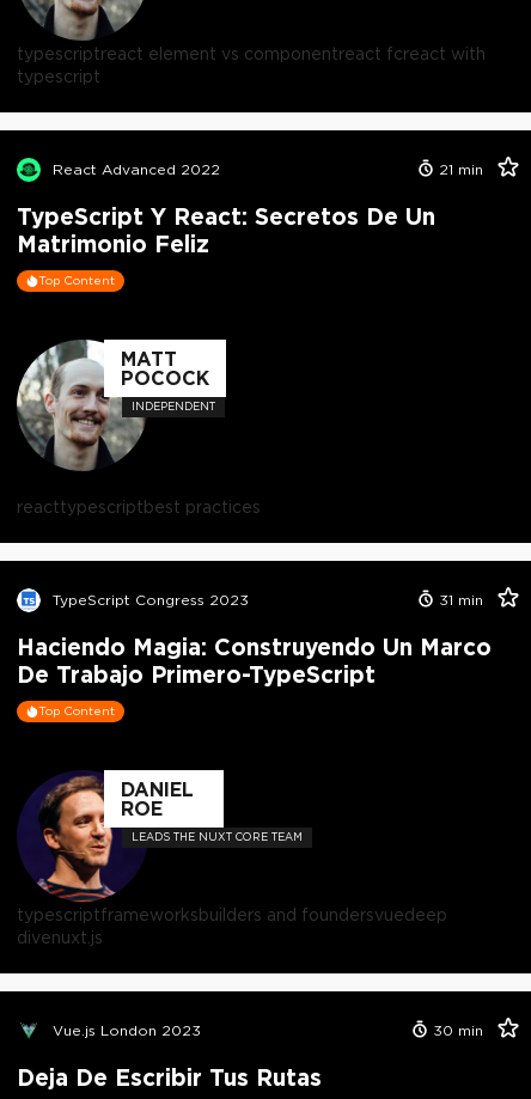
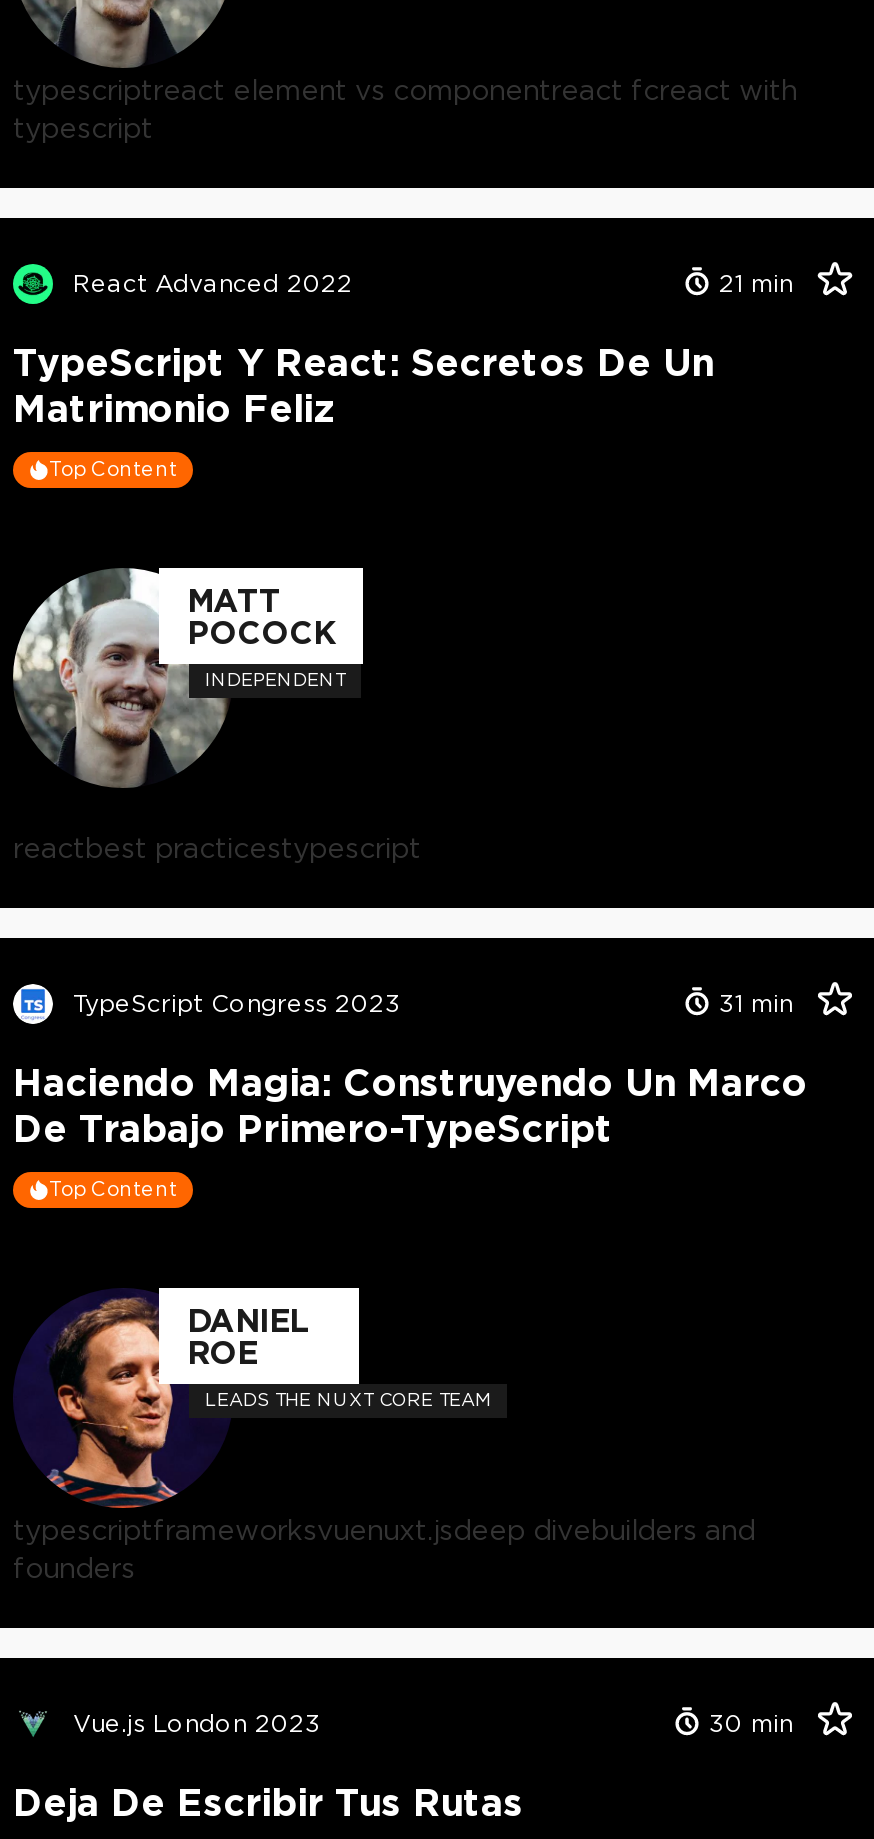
[17,497,261,516] reacttypescriptbest practices -> [13,831,421,863] reactbest practicestypescript
[17,905,447,947] typescriptframeworksbuilders and foundersvuedeep | divenuxt.js -> [13,1513,755,1583] typescriptframeworksvuenuxt.jsdeep divebuilders and | founders

